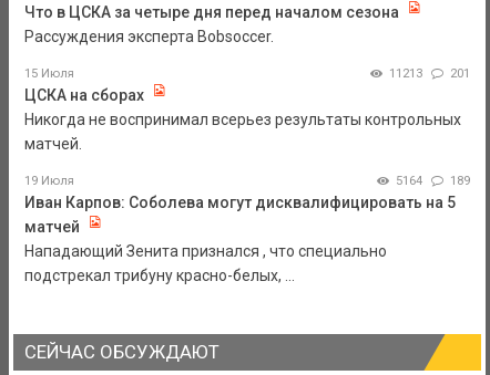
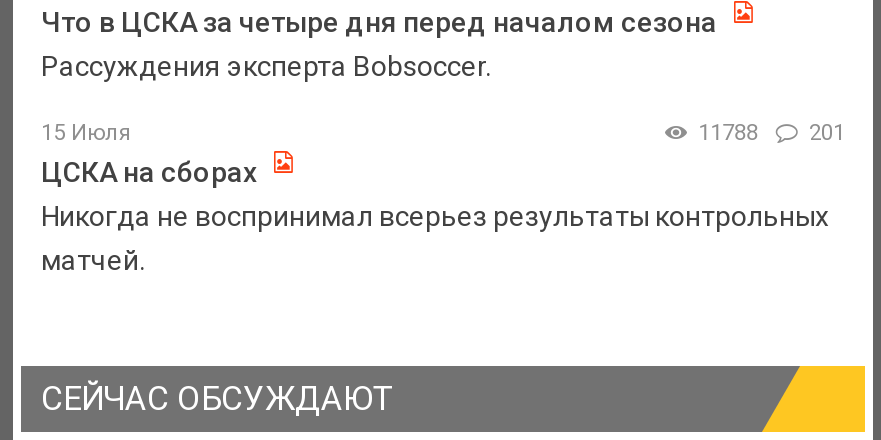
[389,66,470,81] 11213 201 -> [698,120,845,146] 11788 201
[24,174,470,284] 19 Июля | 5164 | 189 | Иван Карпов: Соболева могут дисквалифицировать на 5 | матчей | Нападающий Зенита признался , что специально | подстрекал трибуну красно-белых, ... -> none

